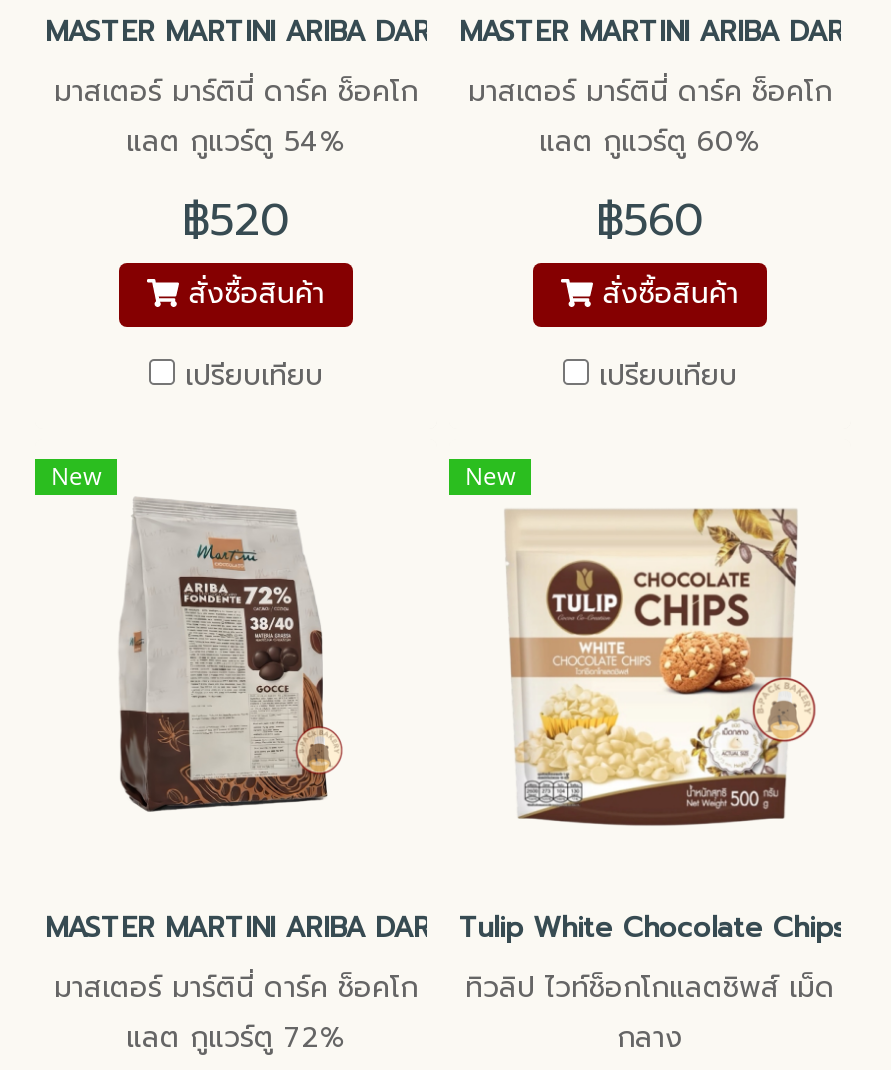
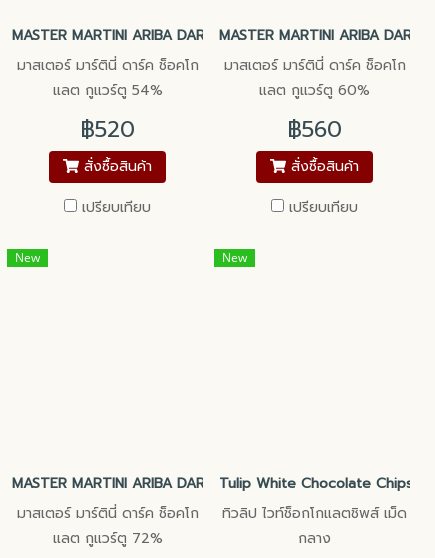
[119,497,343,813] [image] -> none
[505,507,817,827] [image] -> none

